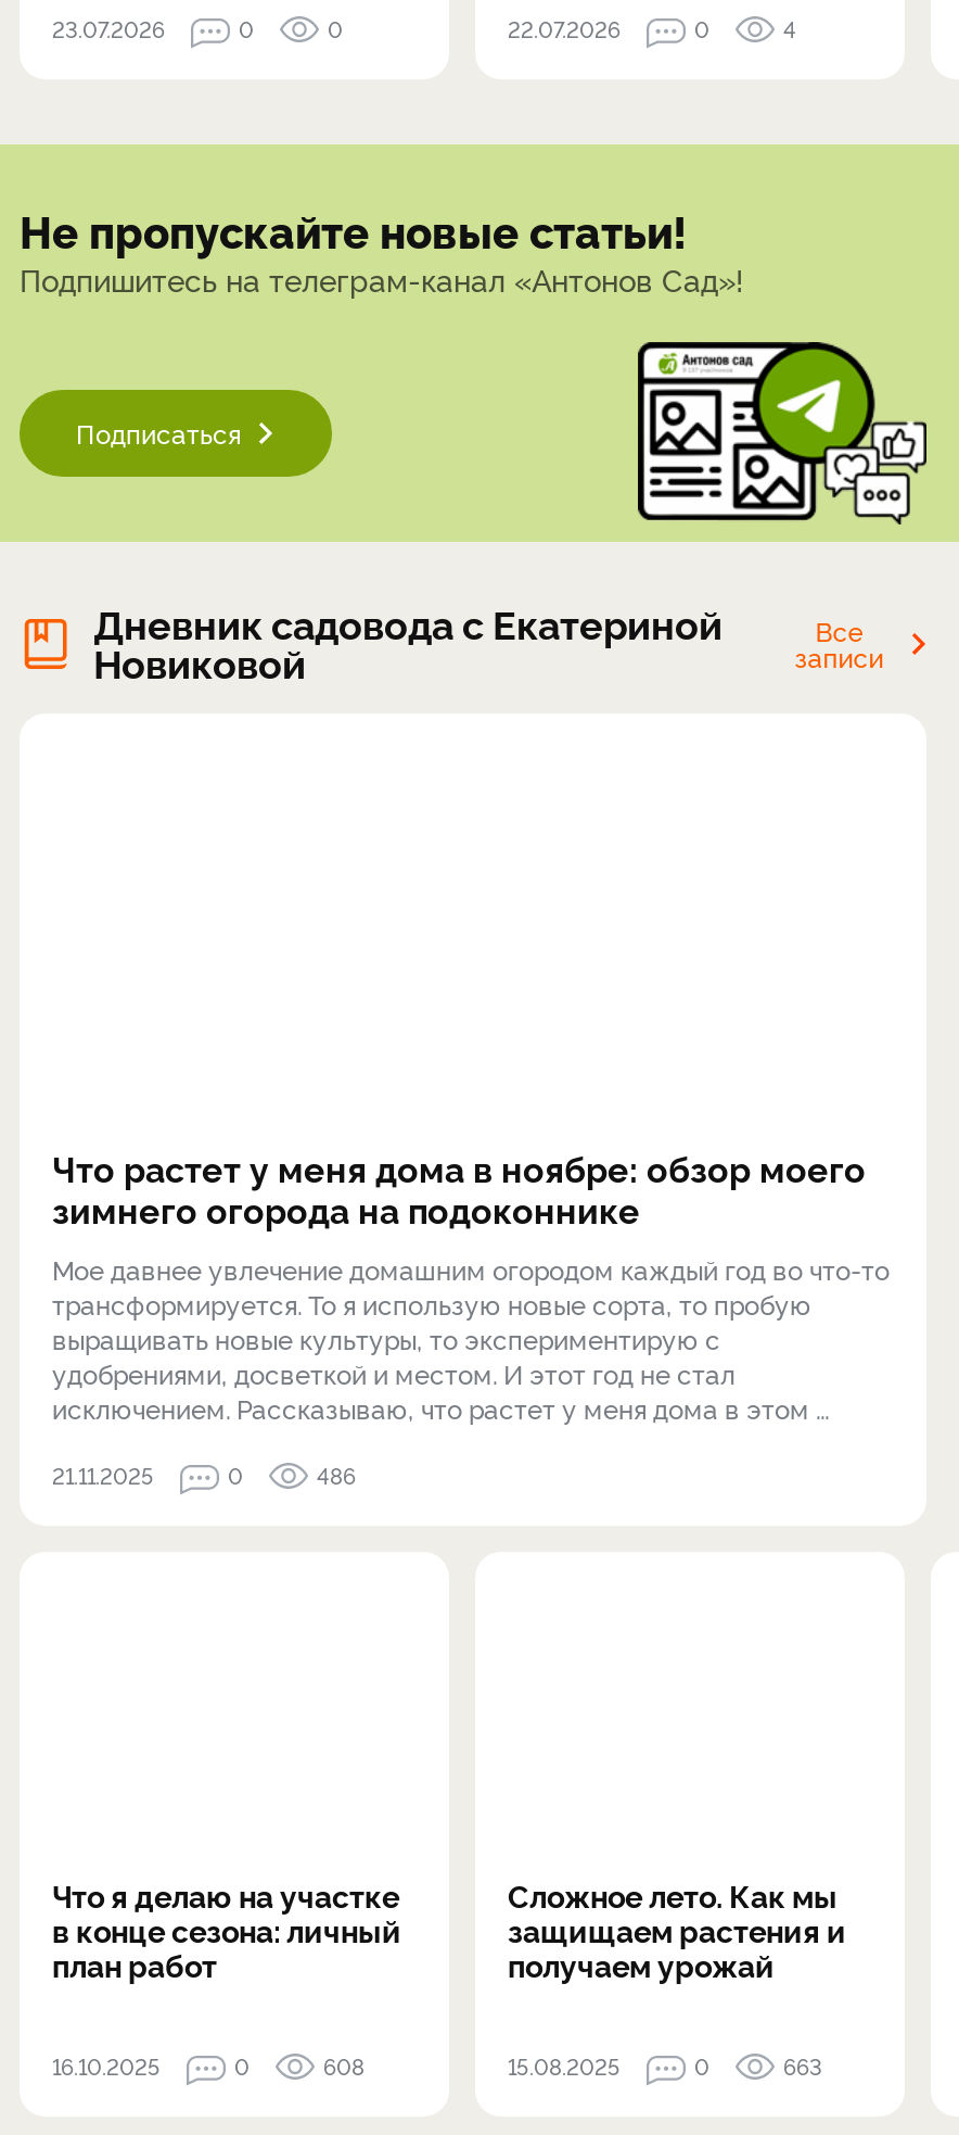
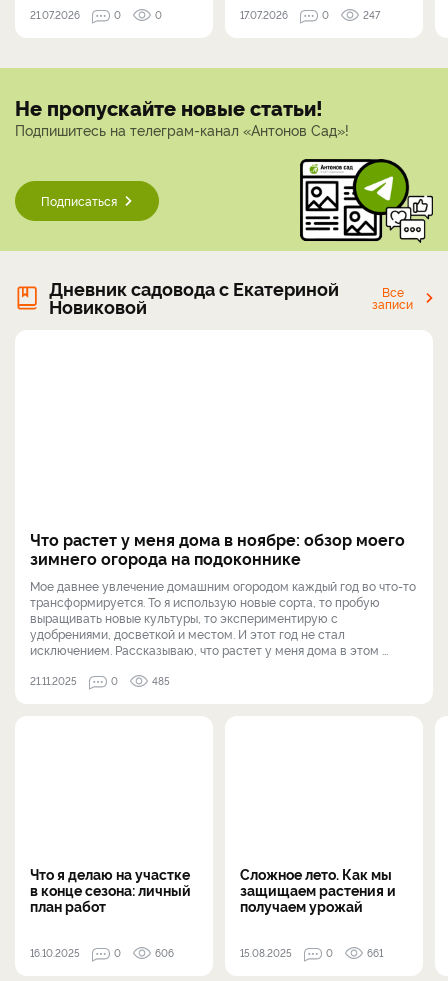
[52,15,165,43] 23.07.2026 -> [30,8,80,21] 21.07.2026
[508,15,621,43] 22.07.2026 -> [240,8,288,21] 17.07.2026
[783,15,796,43] 4 -> [363,8,380,21] 247
[317,1461,356,1490] 486 -> [152,674,170,687] 485
[323,2052,365,2080] 608 -> [155,946,174,959] 606
[783,2052,822,2080] 663 -> [367,946,383,959] 661

